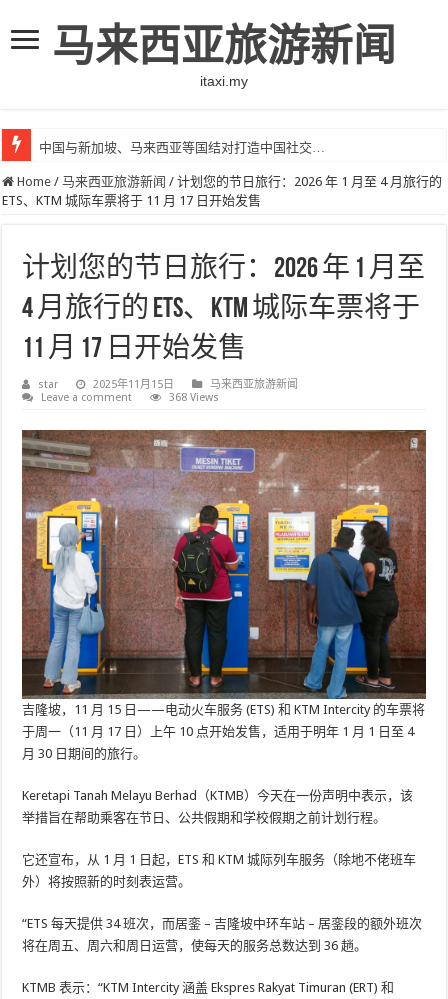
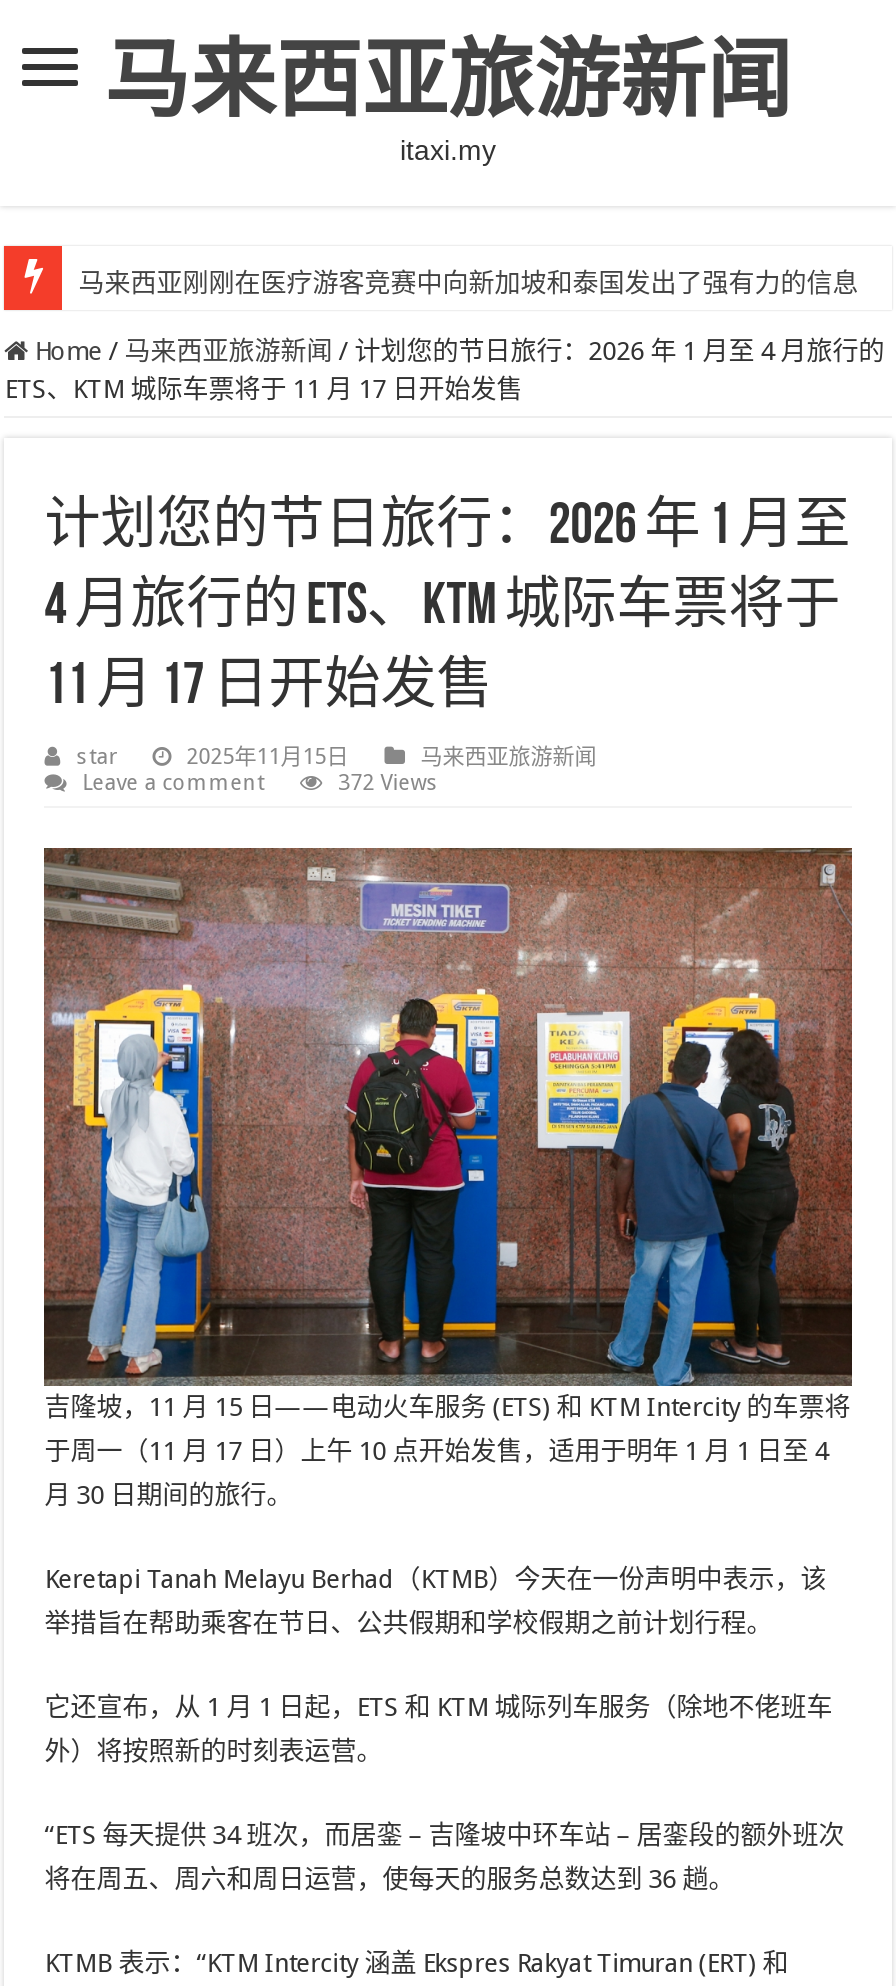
[39,140,325,155] 中国与新加坡、马来西亚等国结对打造中国社交… -> [78,268,858,298] 马来西亚刚刚在医疗游客竞赛中向新加坡和泰国发出了强有力的信息
[169,391,219,404] 368 Views -> [338,770,438,796] 372 Views

